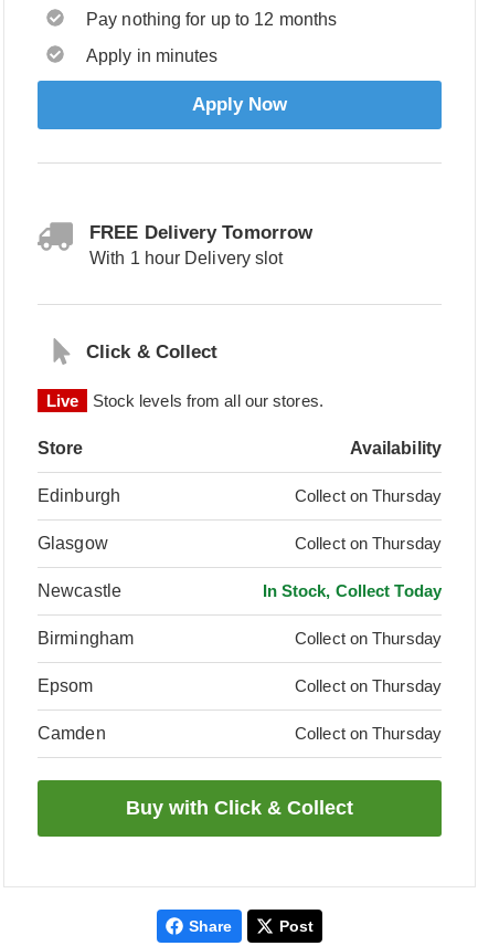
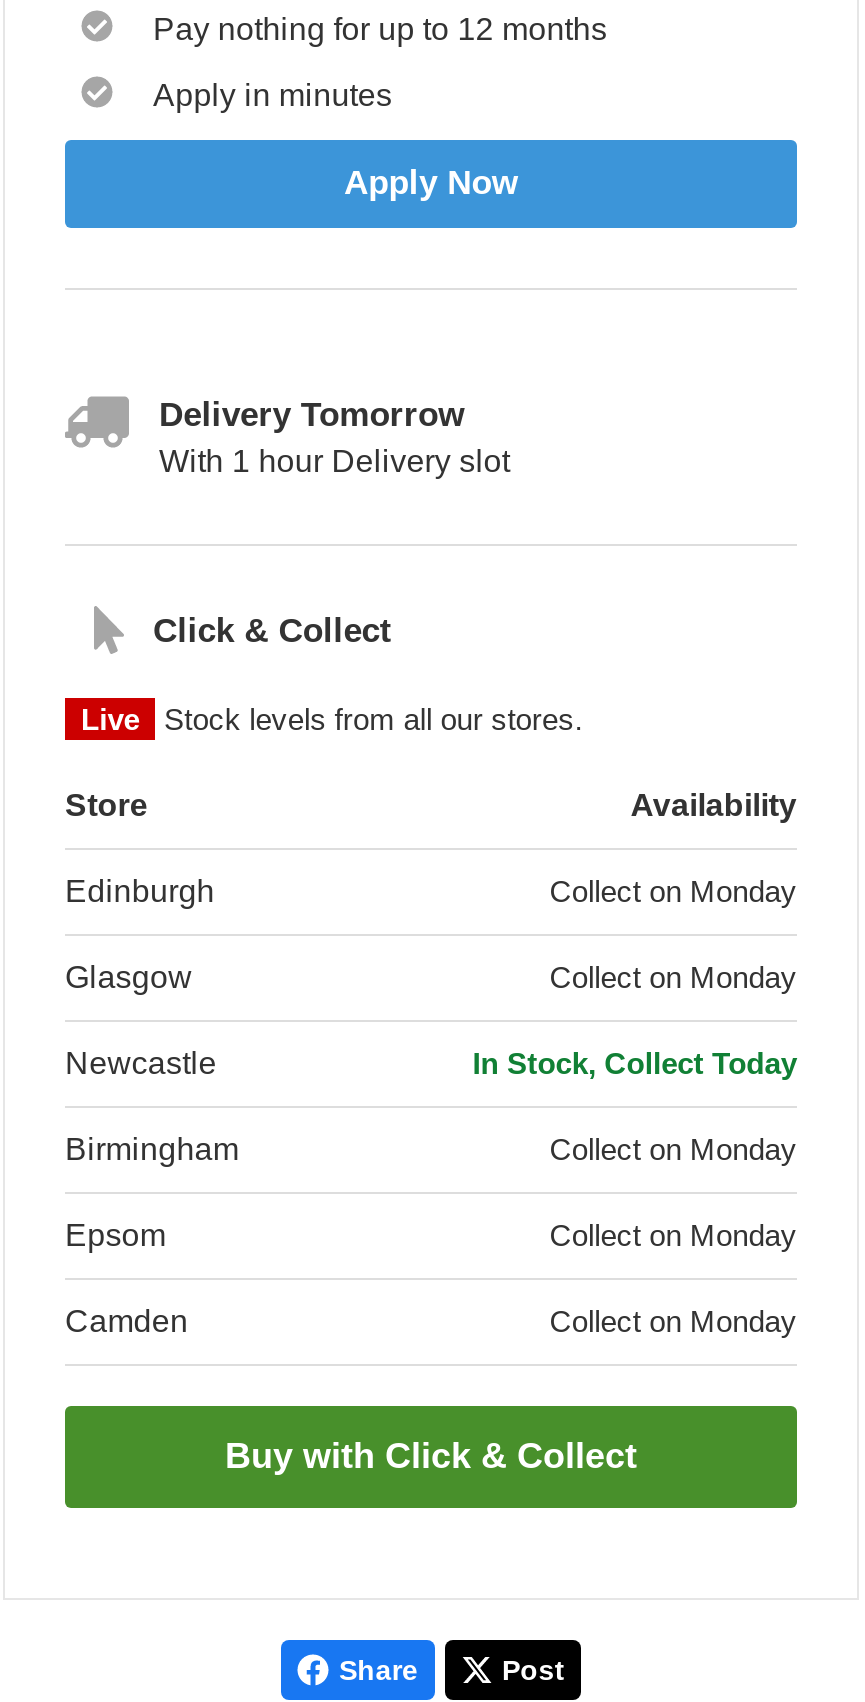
[89,222,313,243] FREE Delivery Tomorrow -> [159,396,464,434] Delivery Tomorrow
[295,486,442,505] Collect on Thursday -> [550,874,797,908] Collect on Monday
[295,534,442,553] Collect on Thursday -> [550,960,797,994] Collect on Monday
[295,629,442,648] Collect on Thursday -> [550,1132,797,1166] Collect on Monday
[295,676,442,695] Collect on Thursday -> [550,1218,797,1252] Collect on Monday
[295,724,442,743] Collect on Thursday -> [550,1304,797,1338] Collect on Monday

